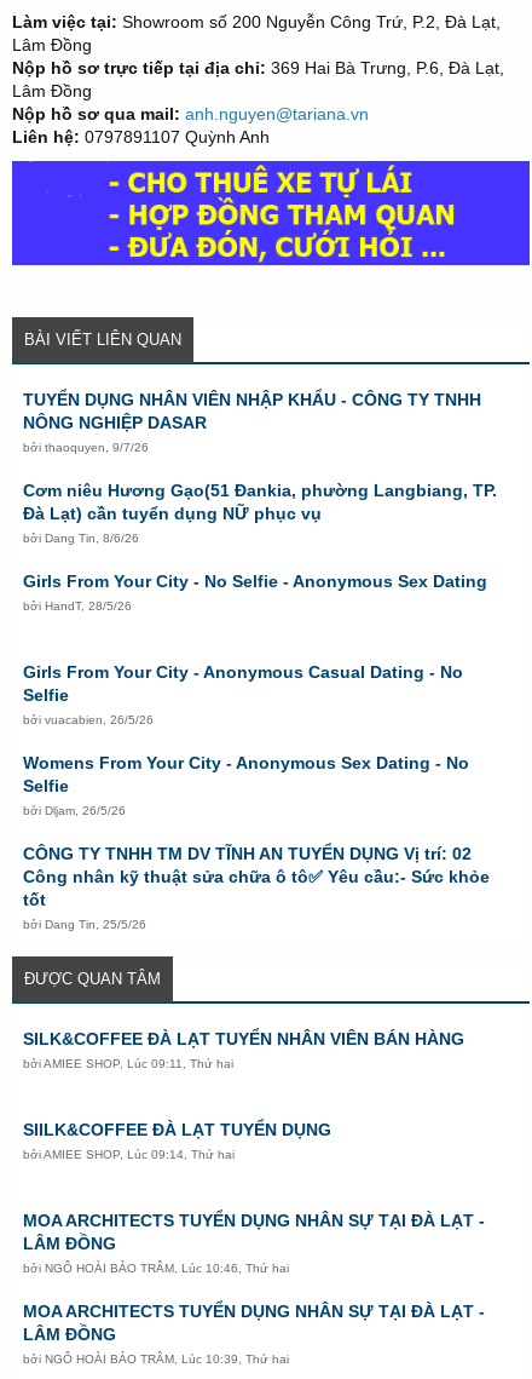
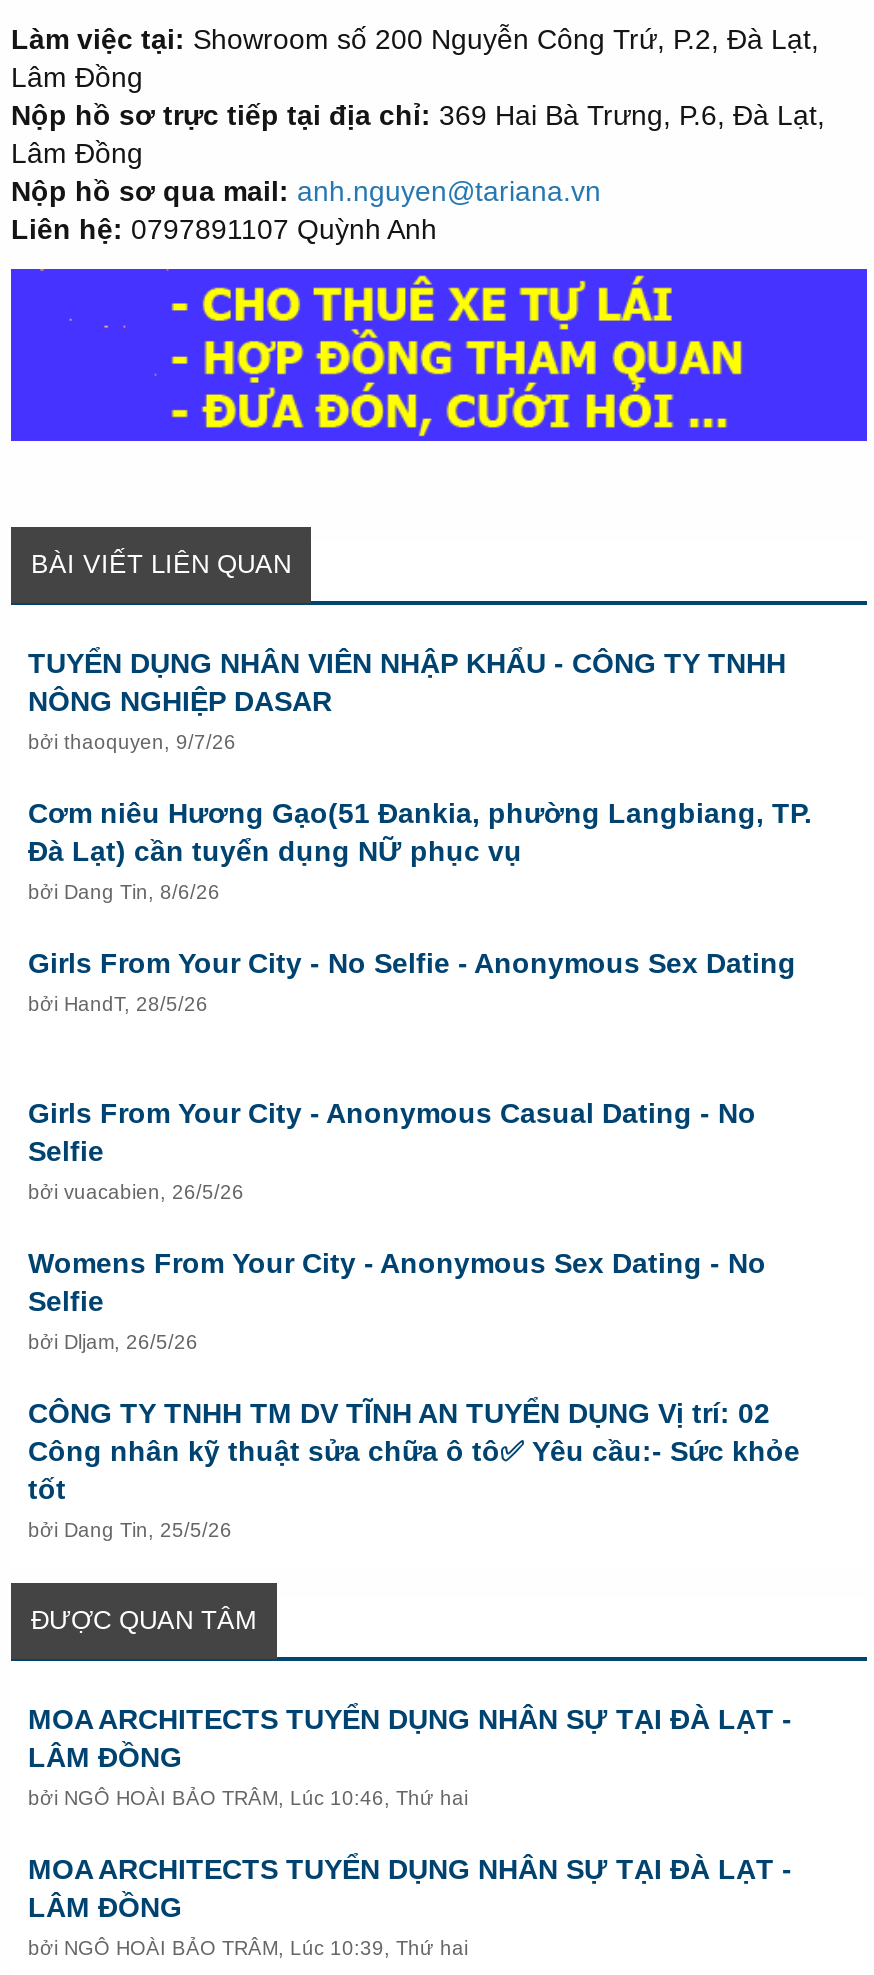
[22,1029,464,1071] SILK&COFFEE ĐÀ LẠT TUYỂN NHÂN VIÊN BÁN HÀNG | bởi AMIEE SHOP, Lúc 09:11, Thứ hai -> none
[22,1120,331,1161] SIILK&COFFEE ĐÀ LẠT TUYỂN DỤNG | bởi AMIEE SHOP, Lúc 09:14, Thứ hai -> none

